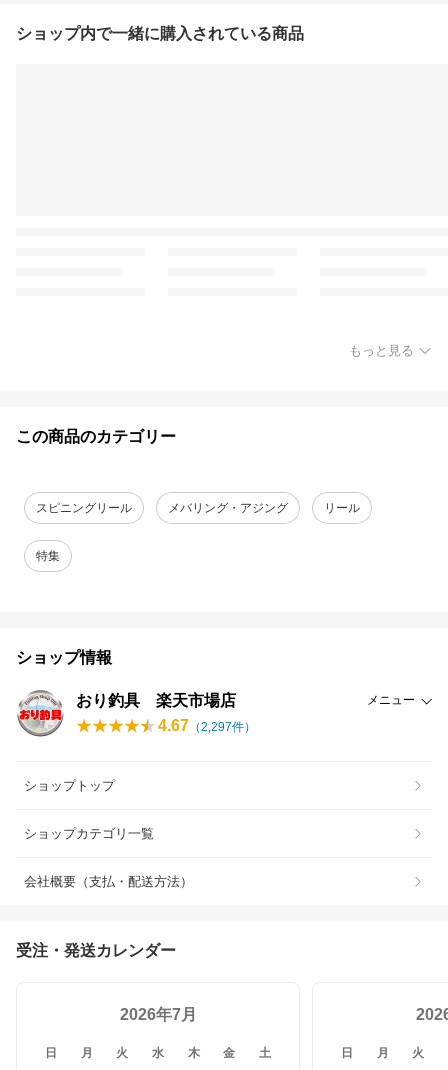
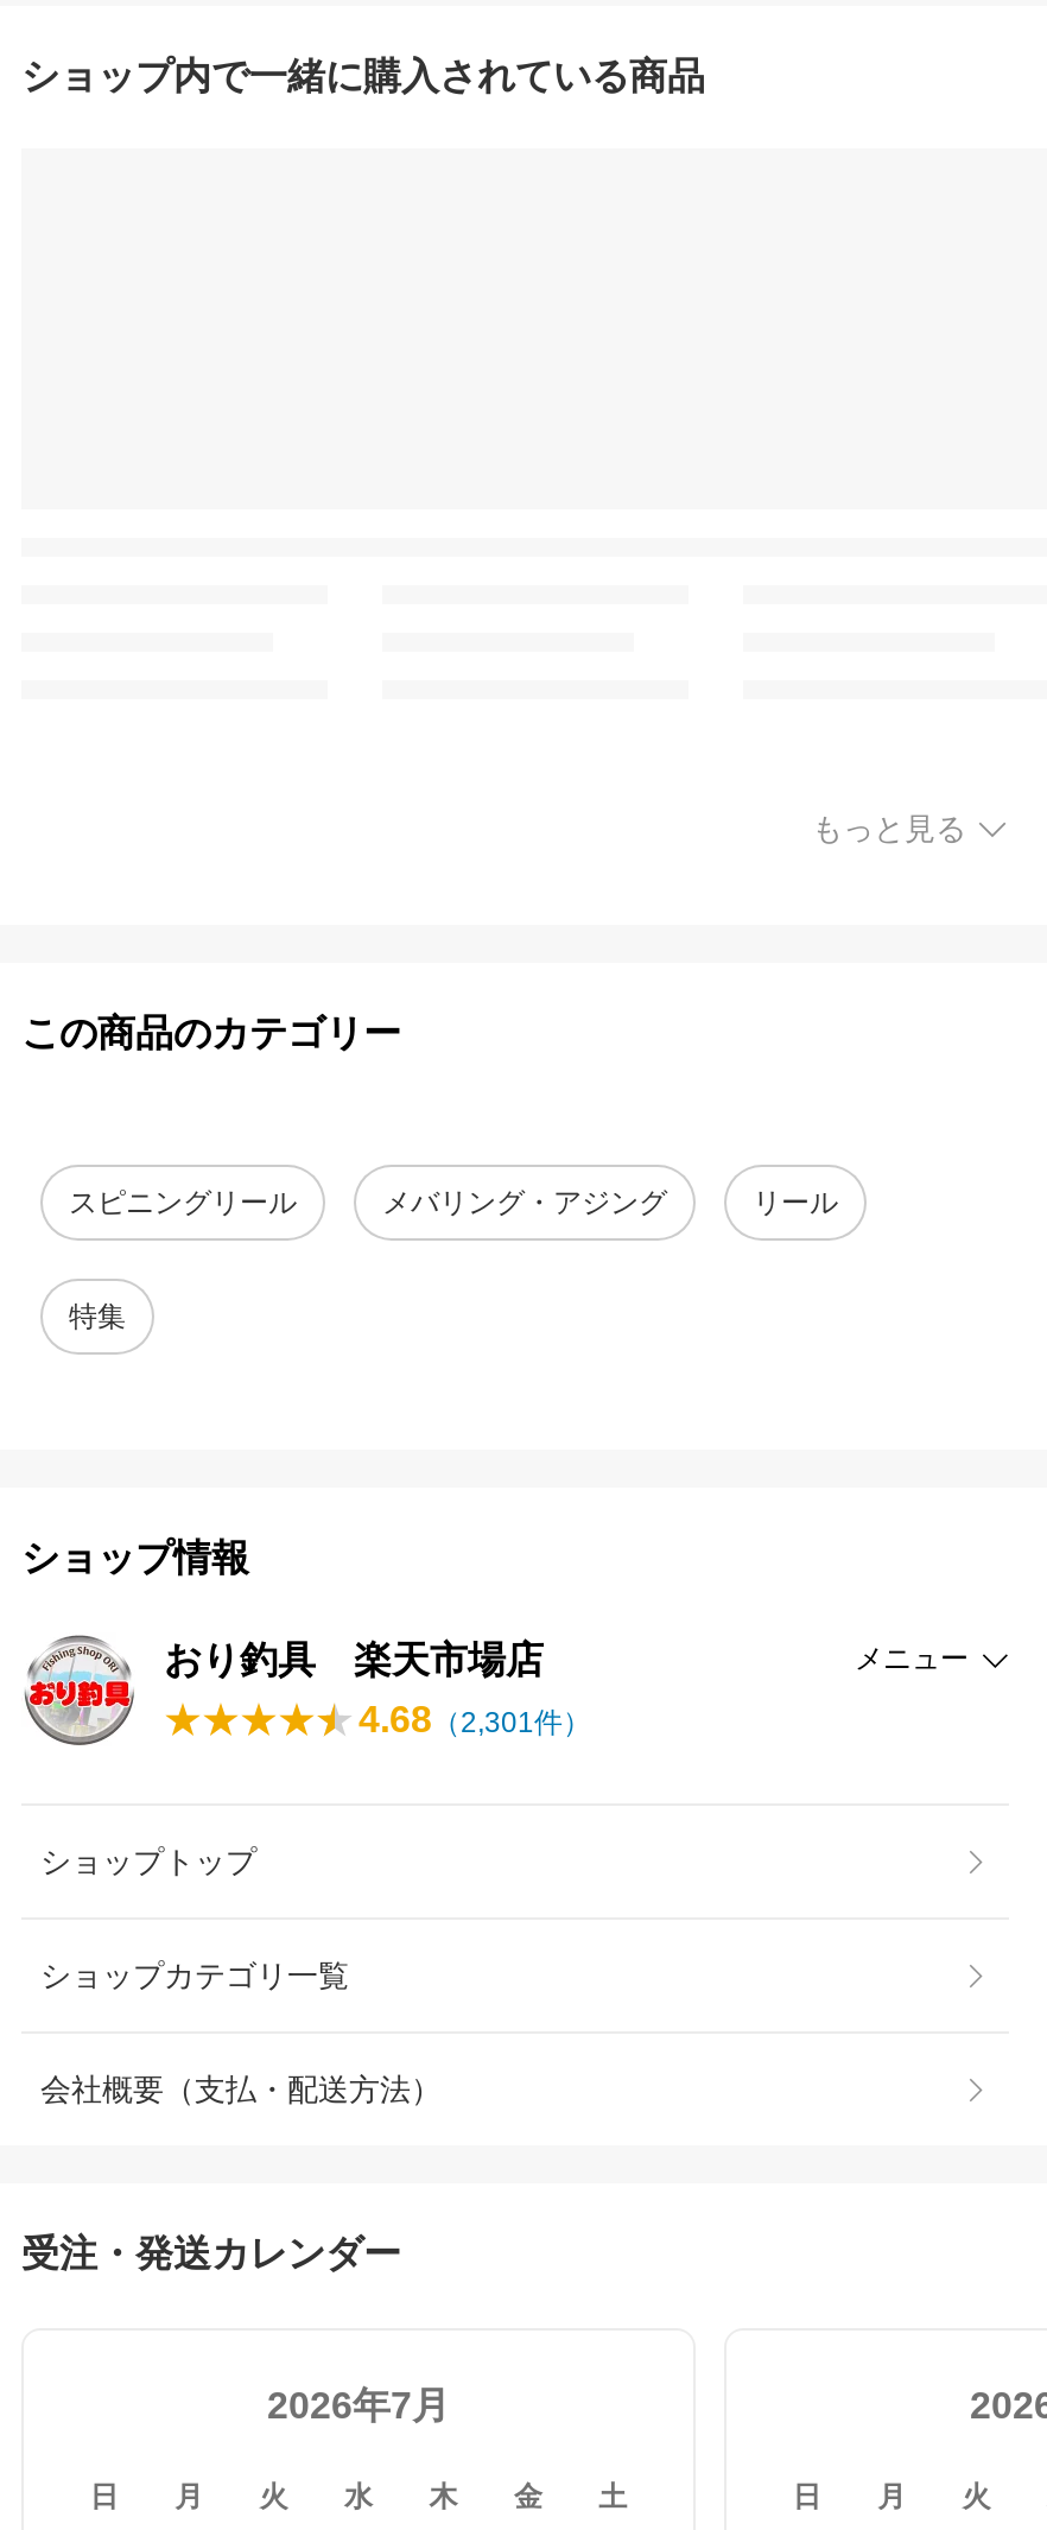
[158,717,256,734] 4.67（2,297件） -> [358,1699,591,1739] 4.68（2,301件）

